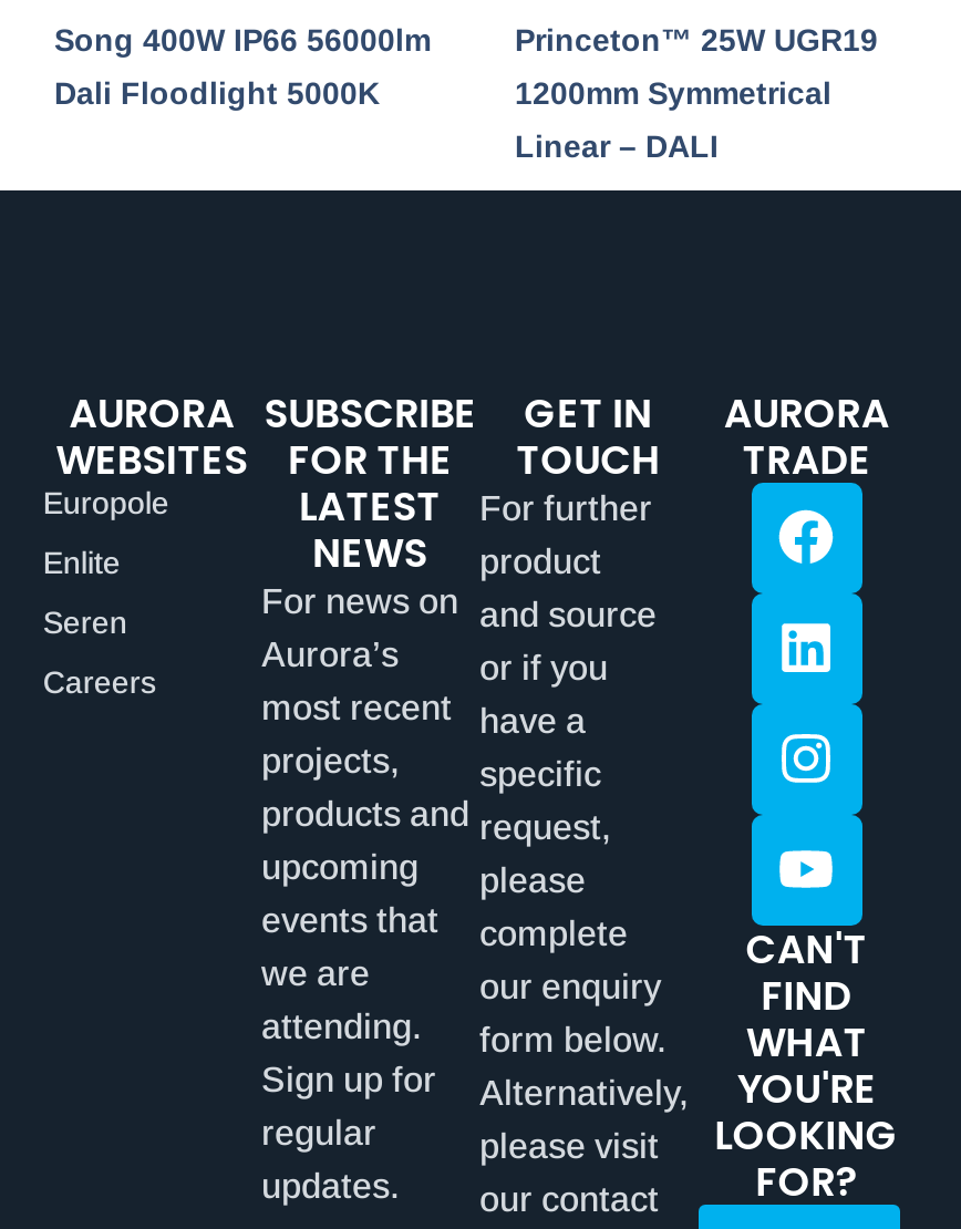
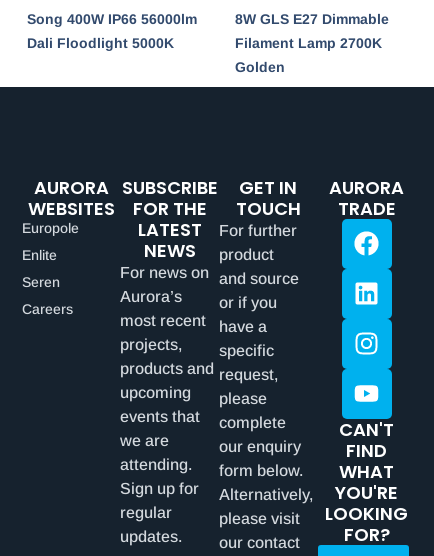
[515,23,878,58] Princeton™ 25W UGR19 -> [235,11,389,27] 8W GLS E27 Dimmable
[515,76,831,112] 1200mm Symmetrical -> [235,35,382,51] Filament Lamp 2700K
[515,129,719,165] Linear – DALI -> [235,59,285,75] Golden

